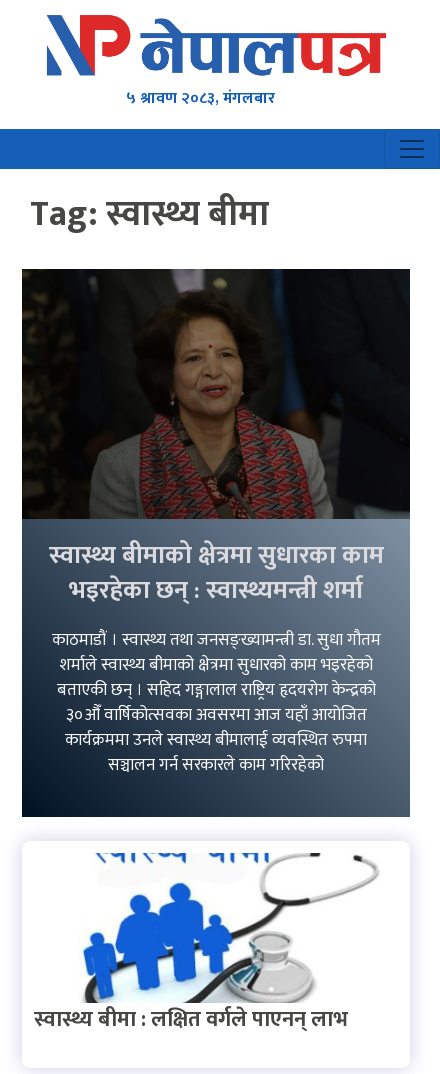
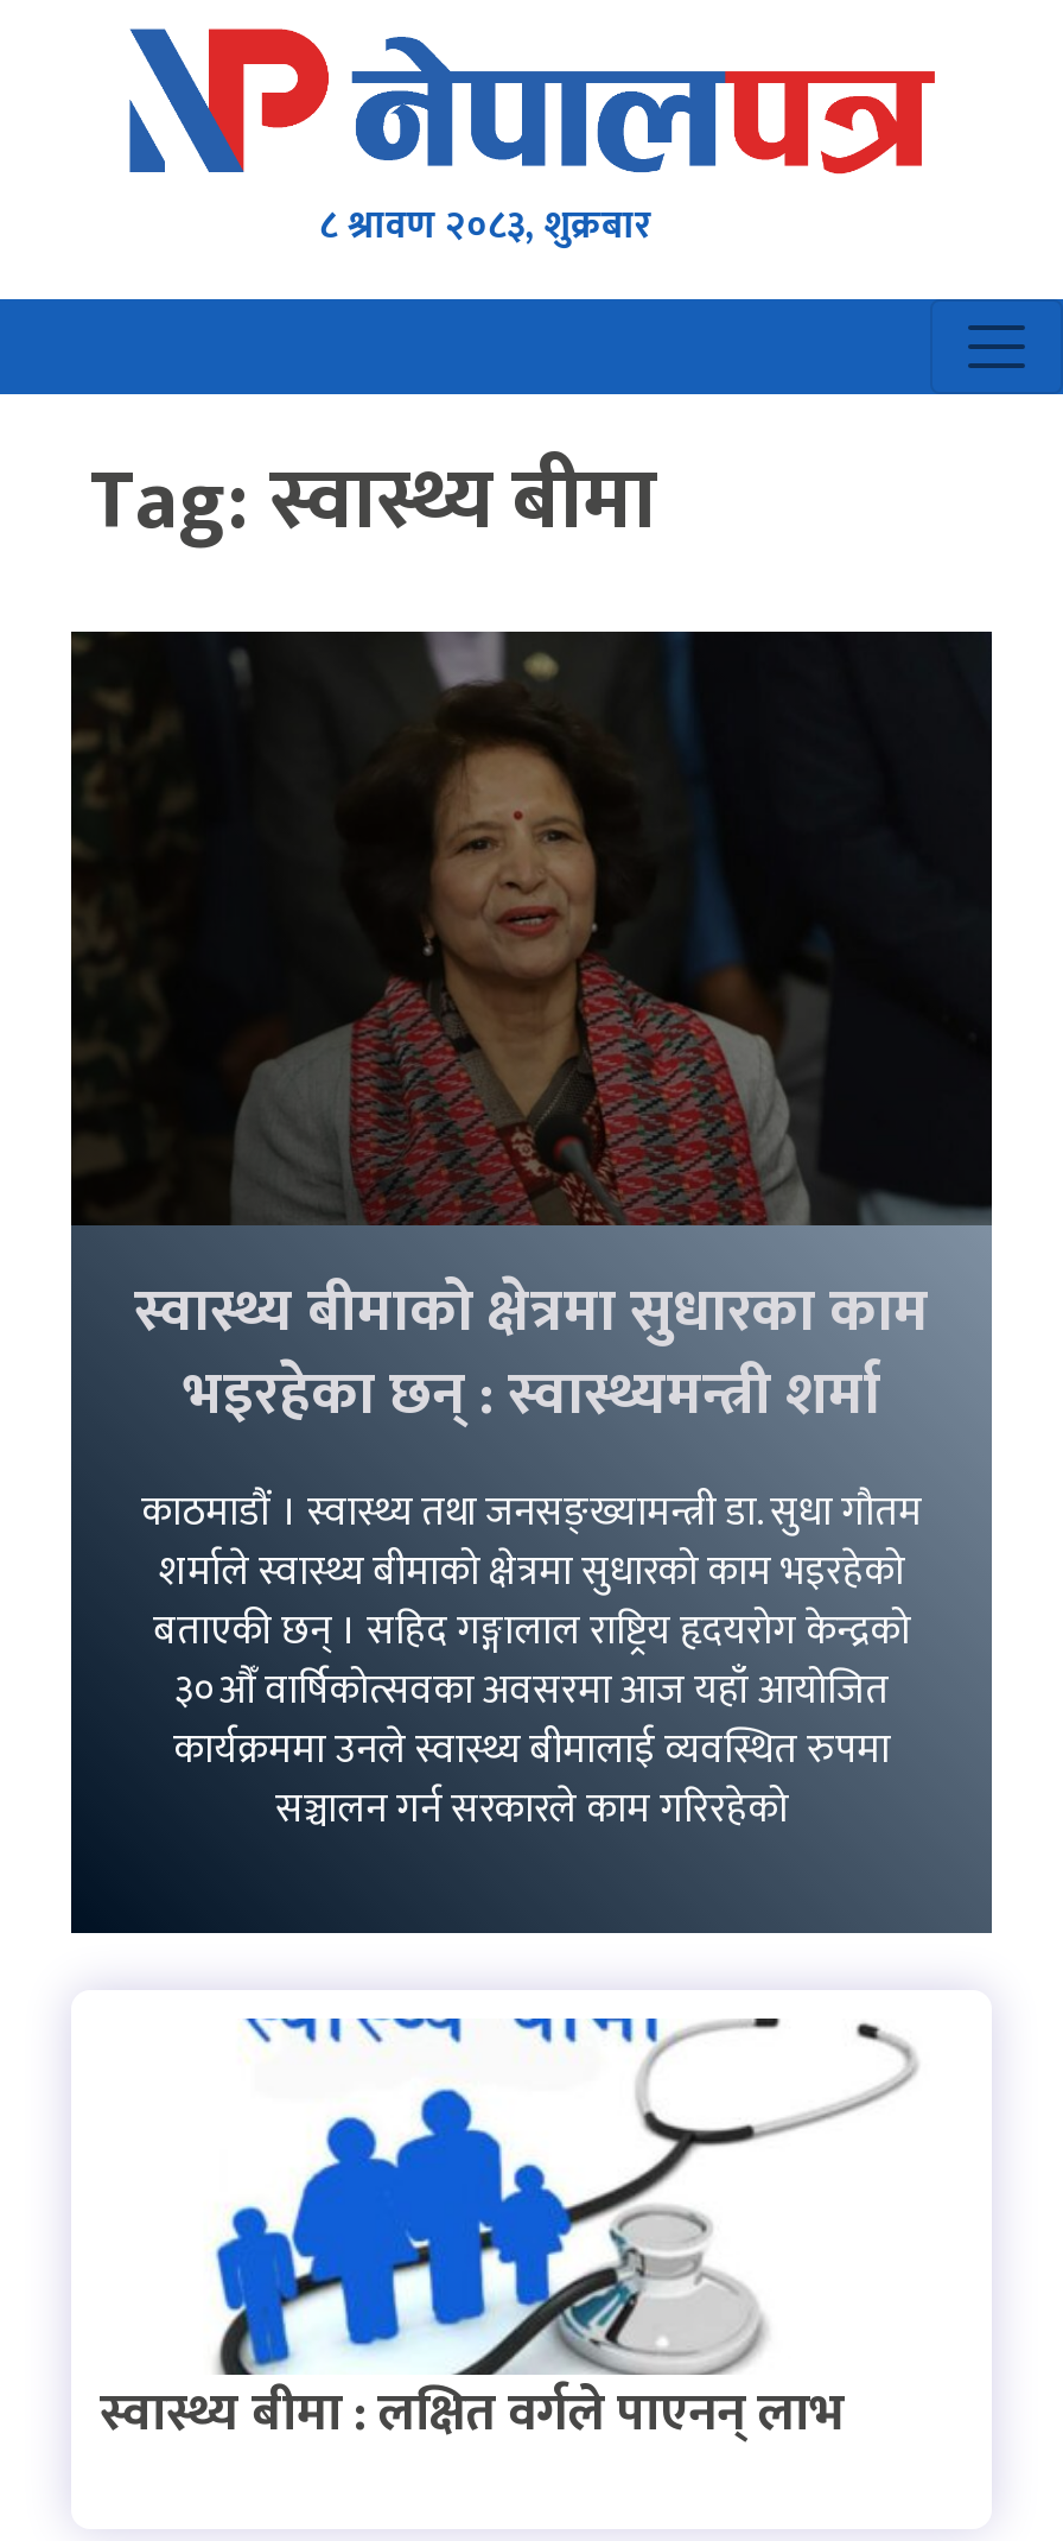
[126,85,275,112] ५ श्रावण २०८३, मंगलबार -> [319,195,651,260] ८ श्रावण २०८३, शुक्रबार

